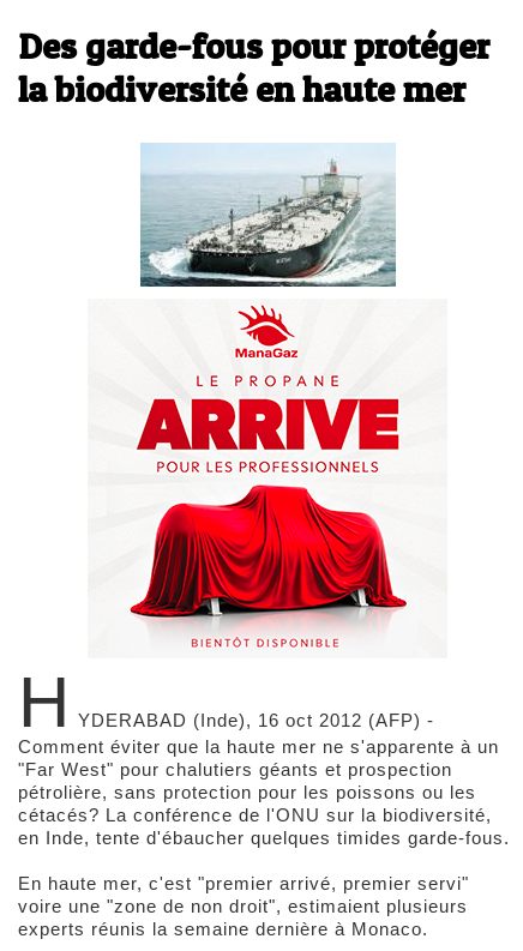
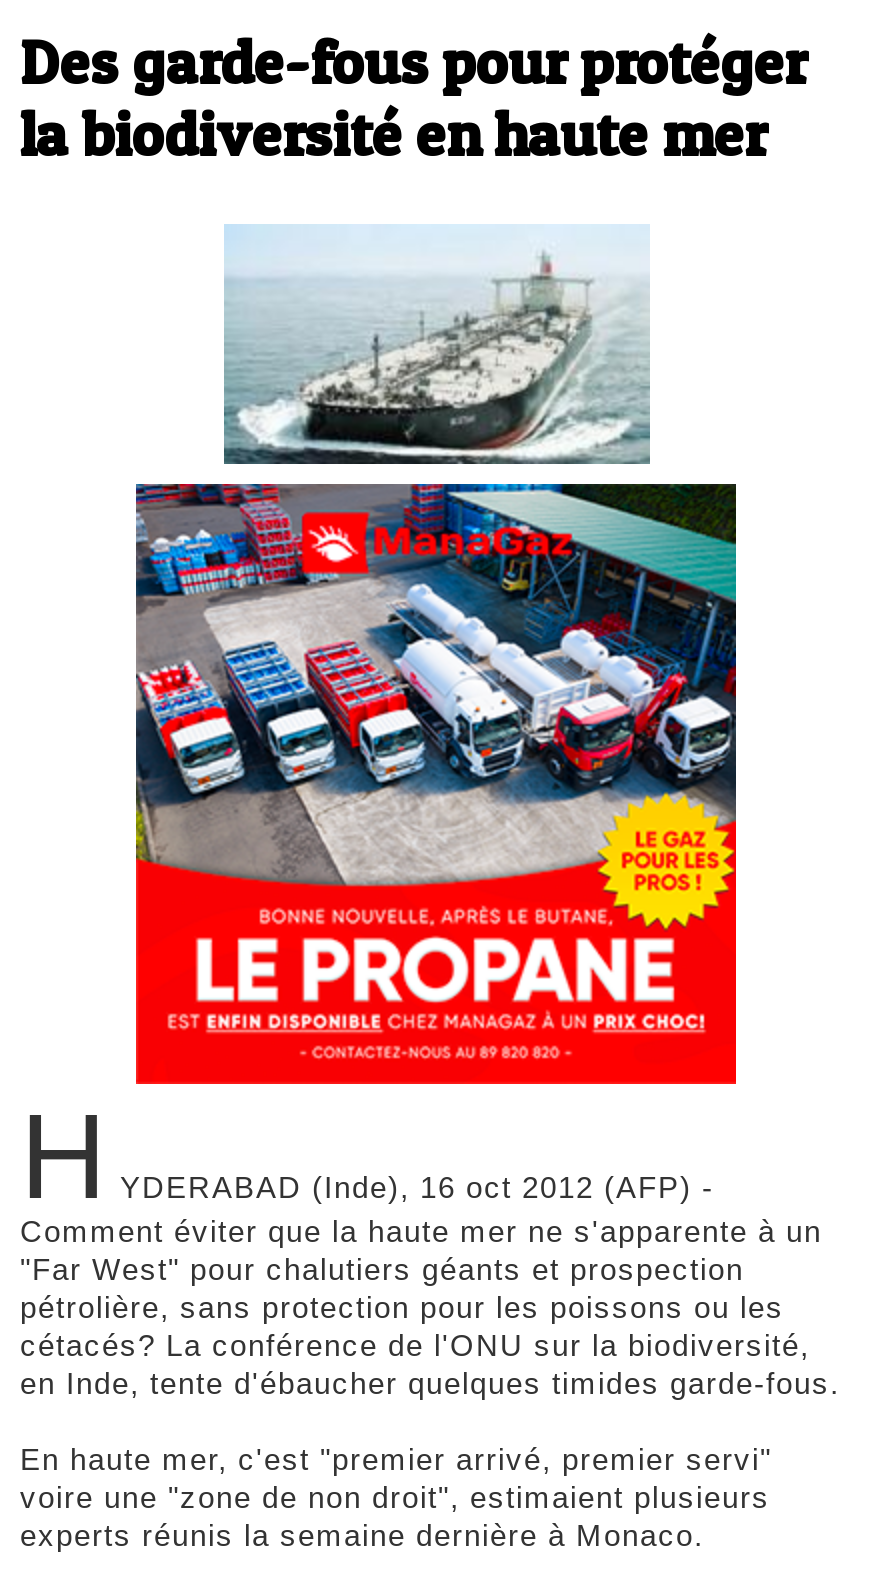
[88,299,447,658] [image] -> [134,482,738,1086] [image]

